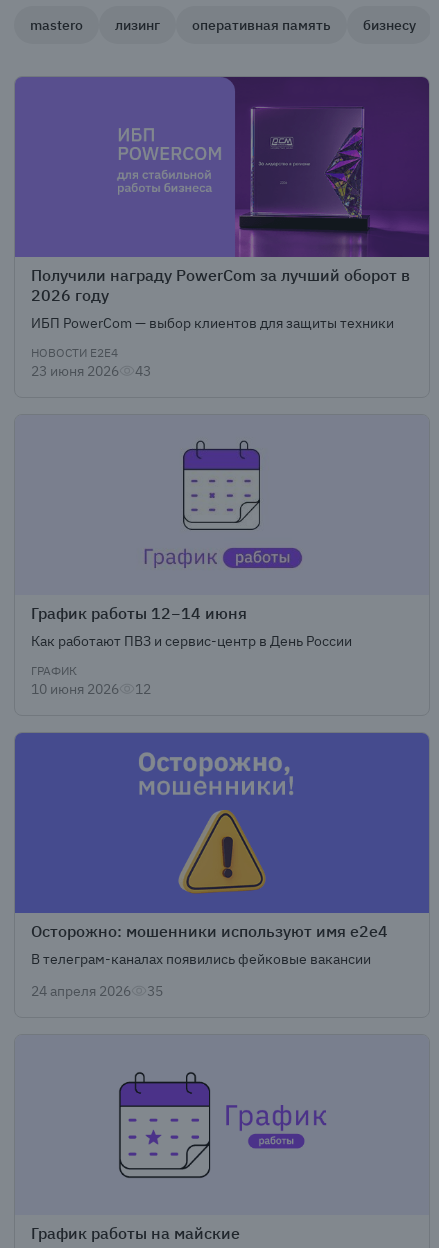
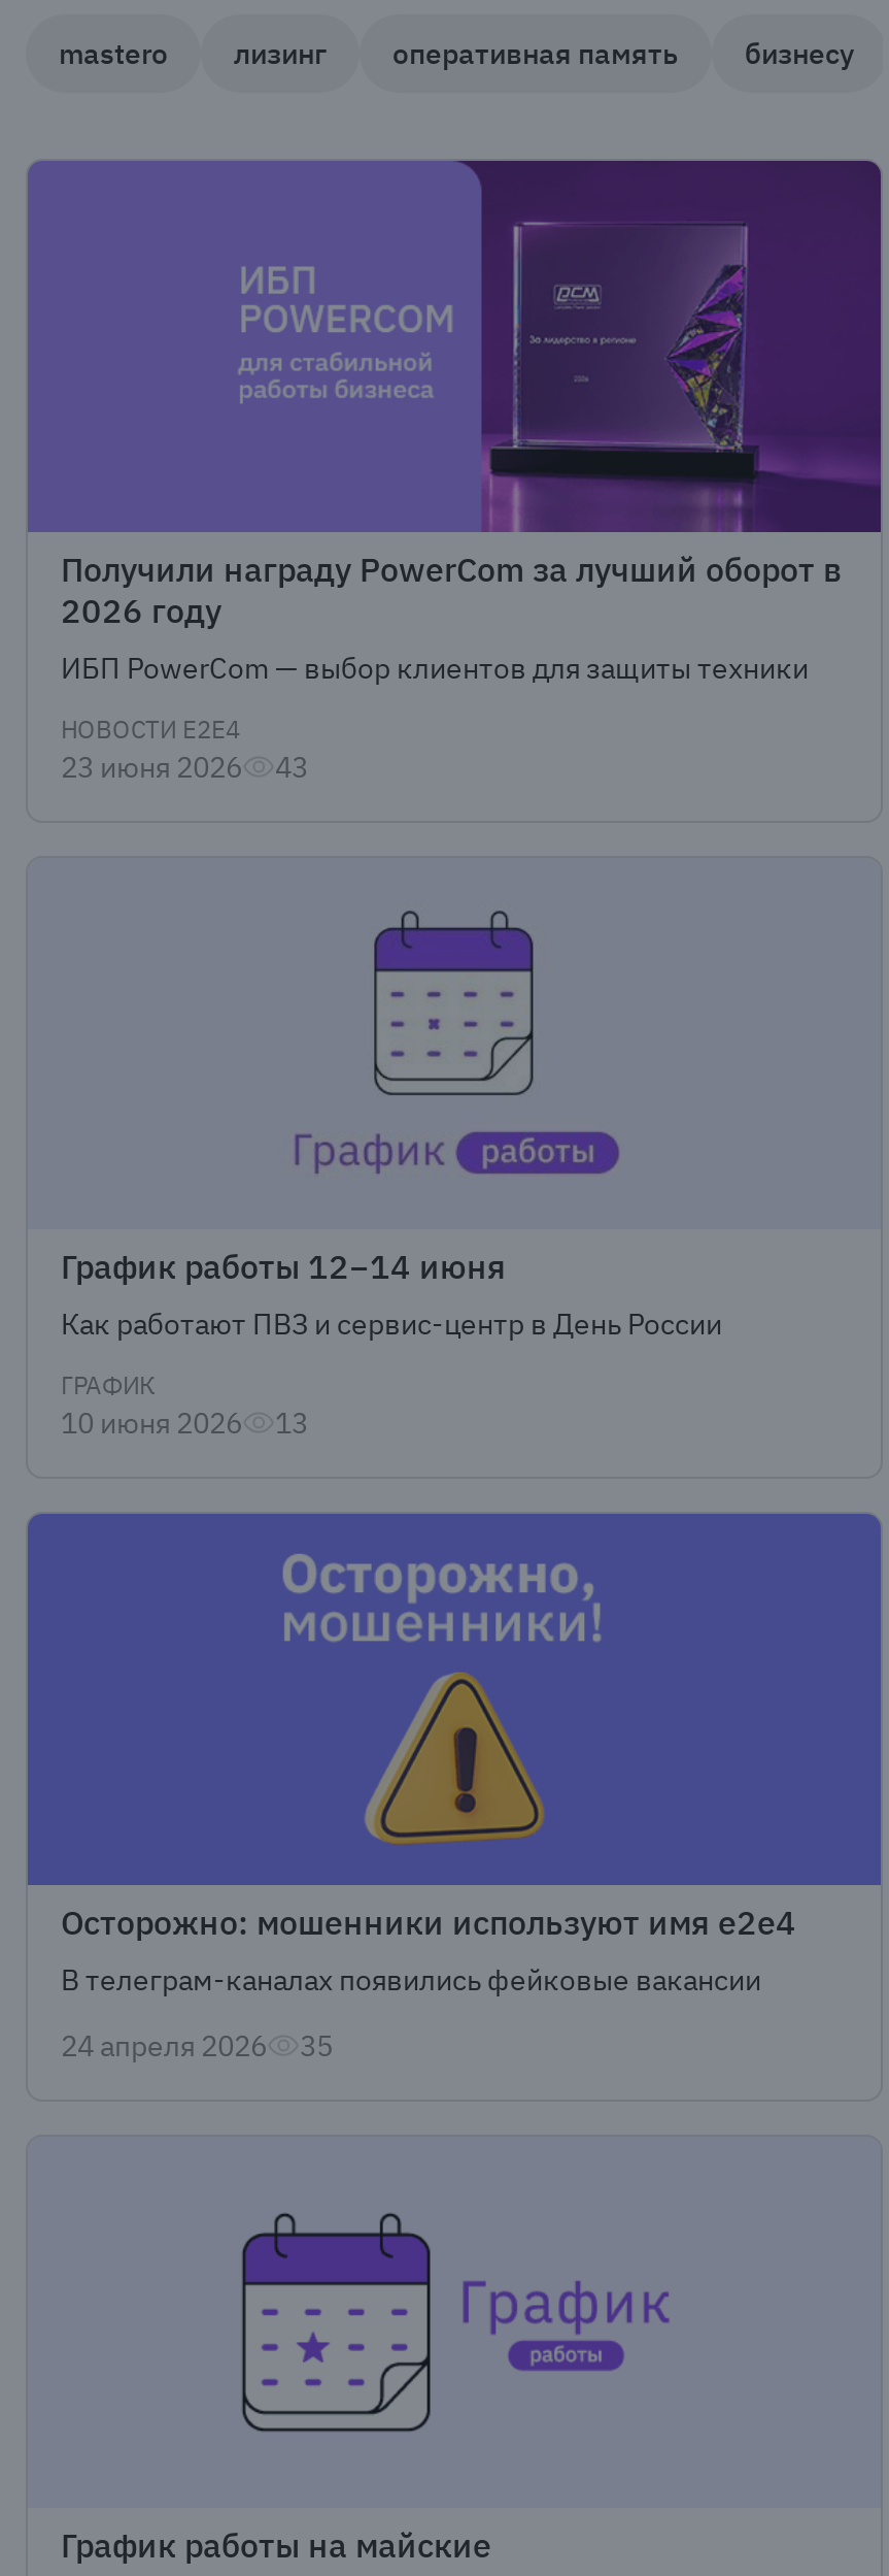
[31,680,151,698] 10 июня 2026 12 -> [61,1405,308,1442] 10 июня 2026 13

